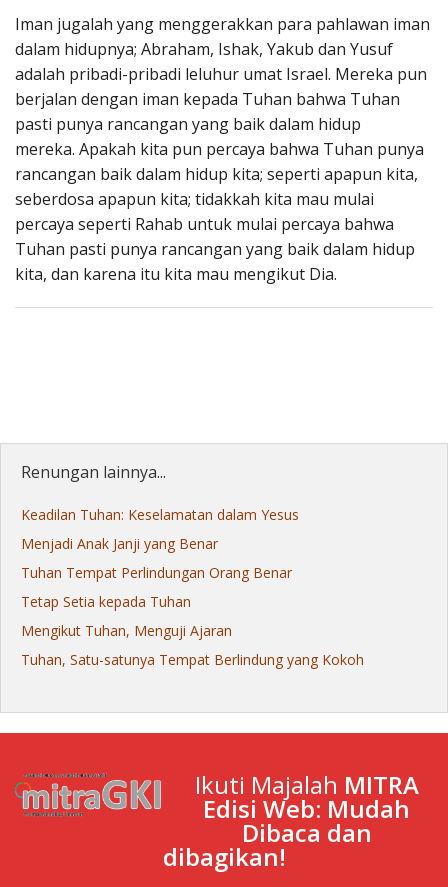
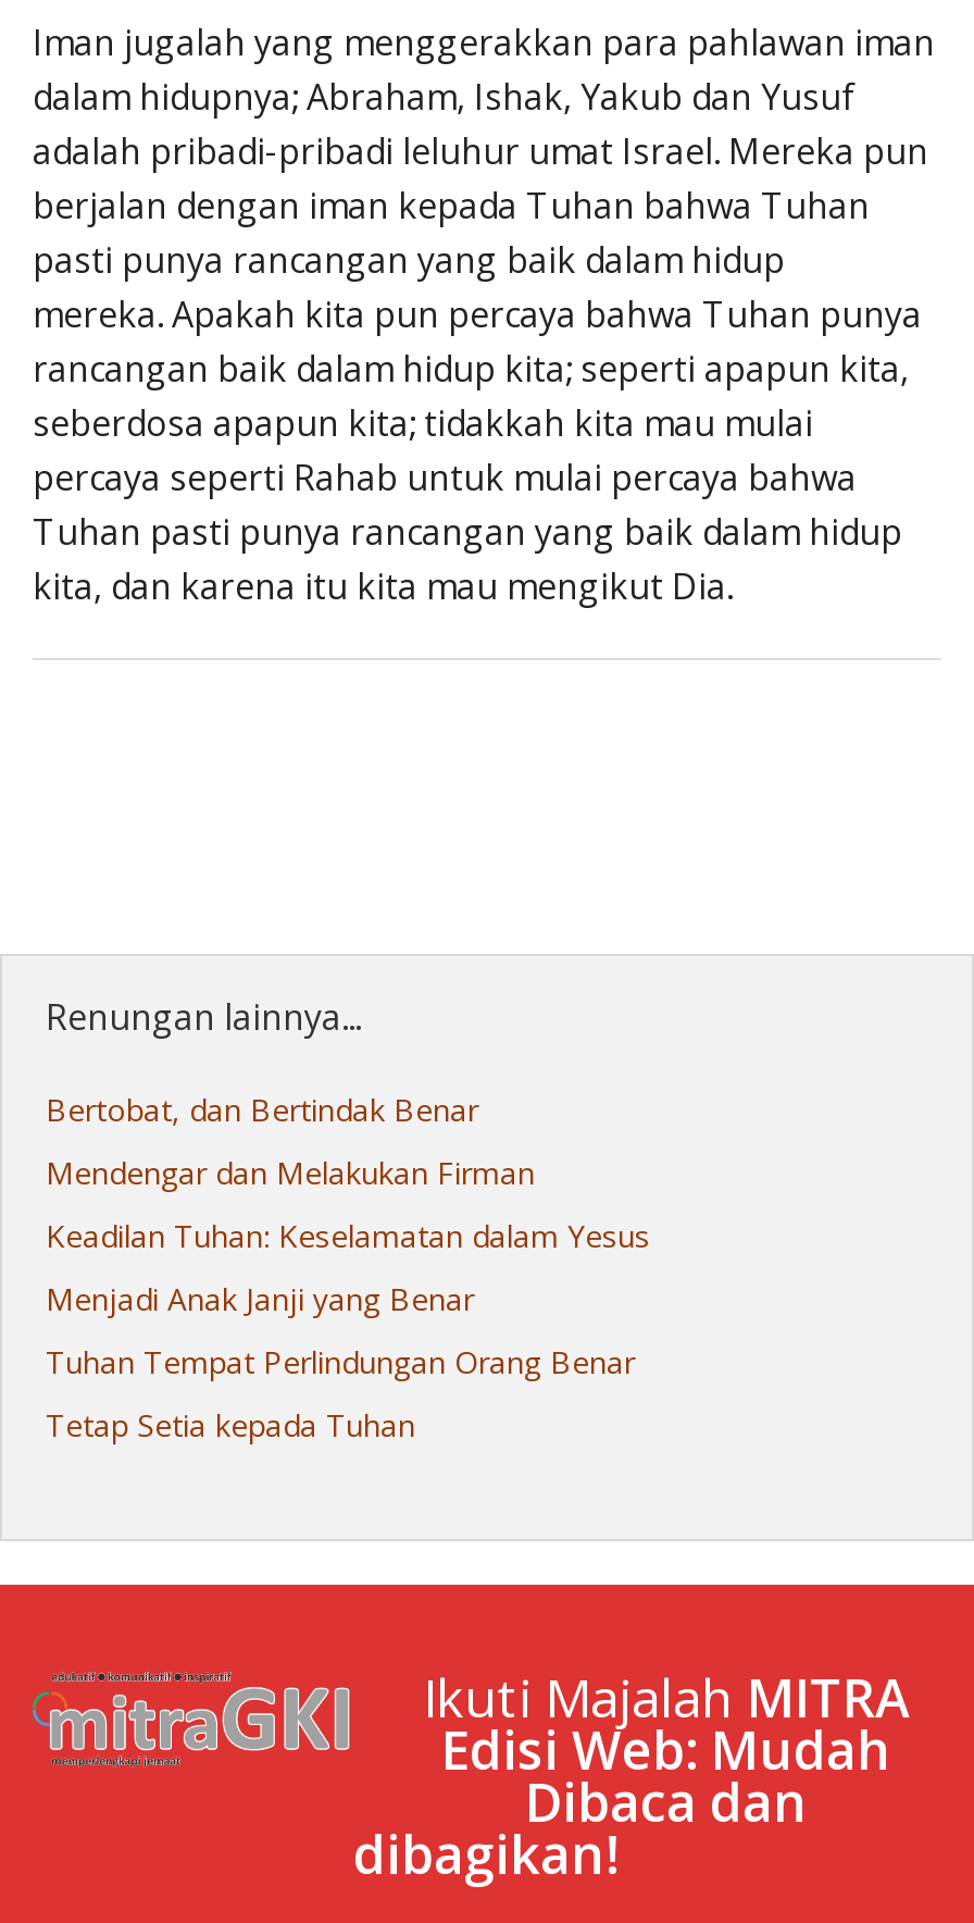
none -> [46,1090,535,1194] Bertobat, dan Bertindak Benar | Mendengar dan Melakukan Firman
moved [21,505,299,611] -> [46,1216,650,1446]: Keadilan Tuhan: Keselamatan dalam Yesus | Menjadi Anak Janji yang Benar | Tuhan Tempat Perlindungan Orang Benar | Tetap Setia kepada Tuhan
[21,621,364,669] Mengikut Tuhan, Menguji Ajaran | Tuhan, Satu-satunya Tempat Berlindung yang Kokoh -> none

